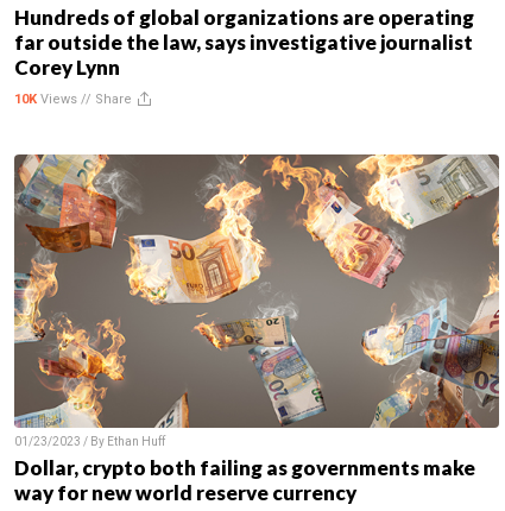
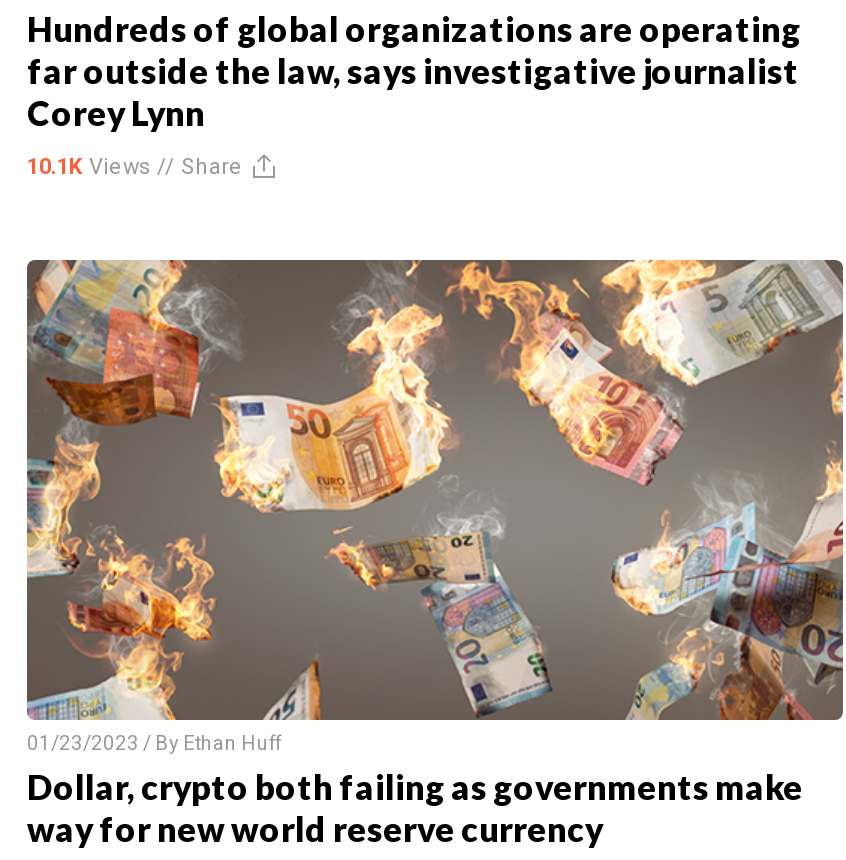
[14,92,132,107] 10K Views // Share -> [27,154,243,180] 10.1K Views // Share

